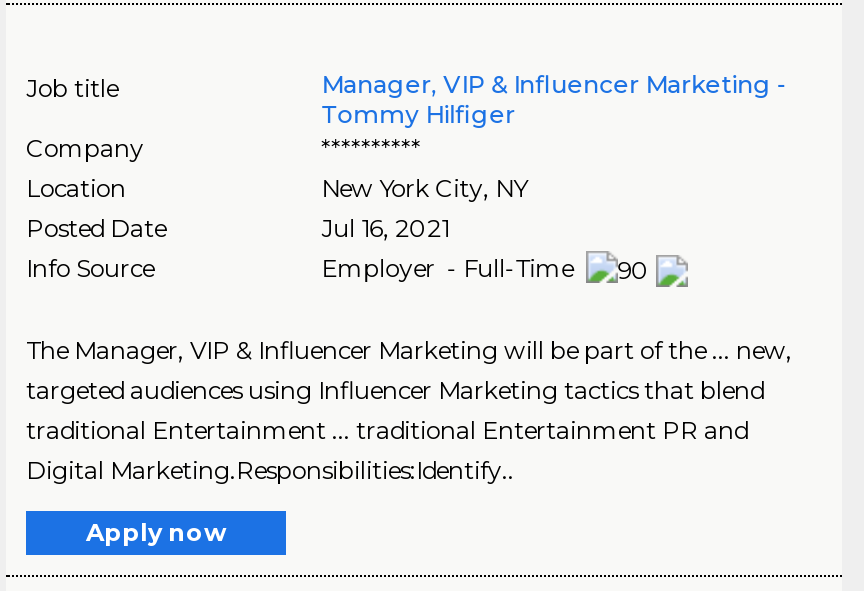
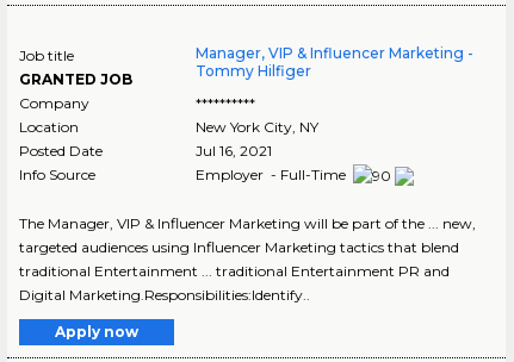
none -> [19,70,132,88] GRANTED JOB

